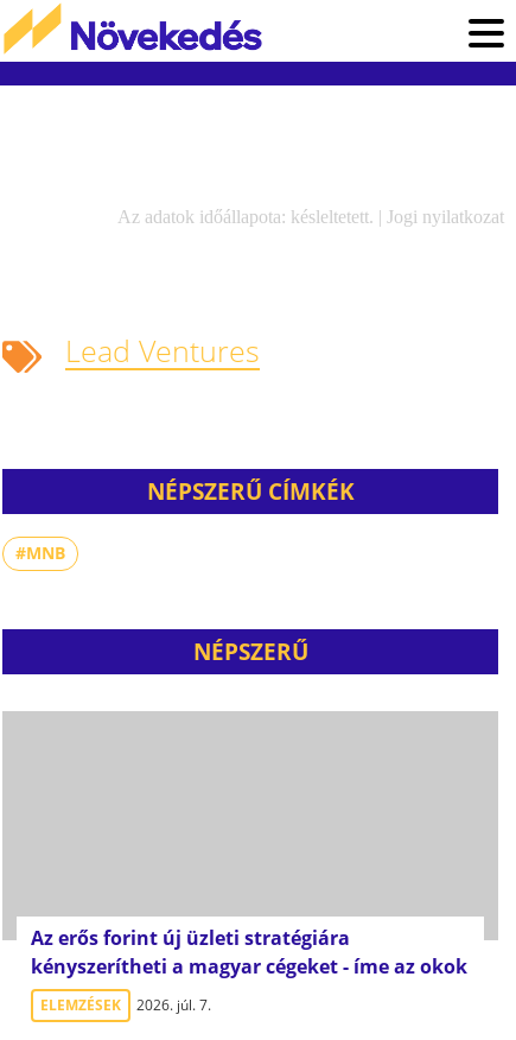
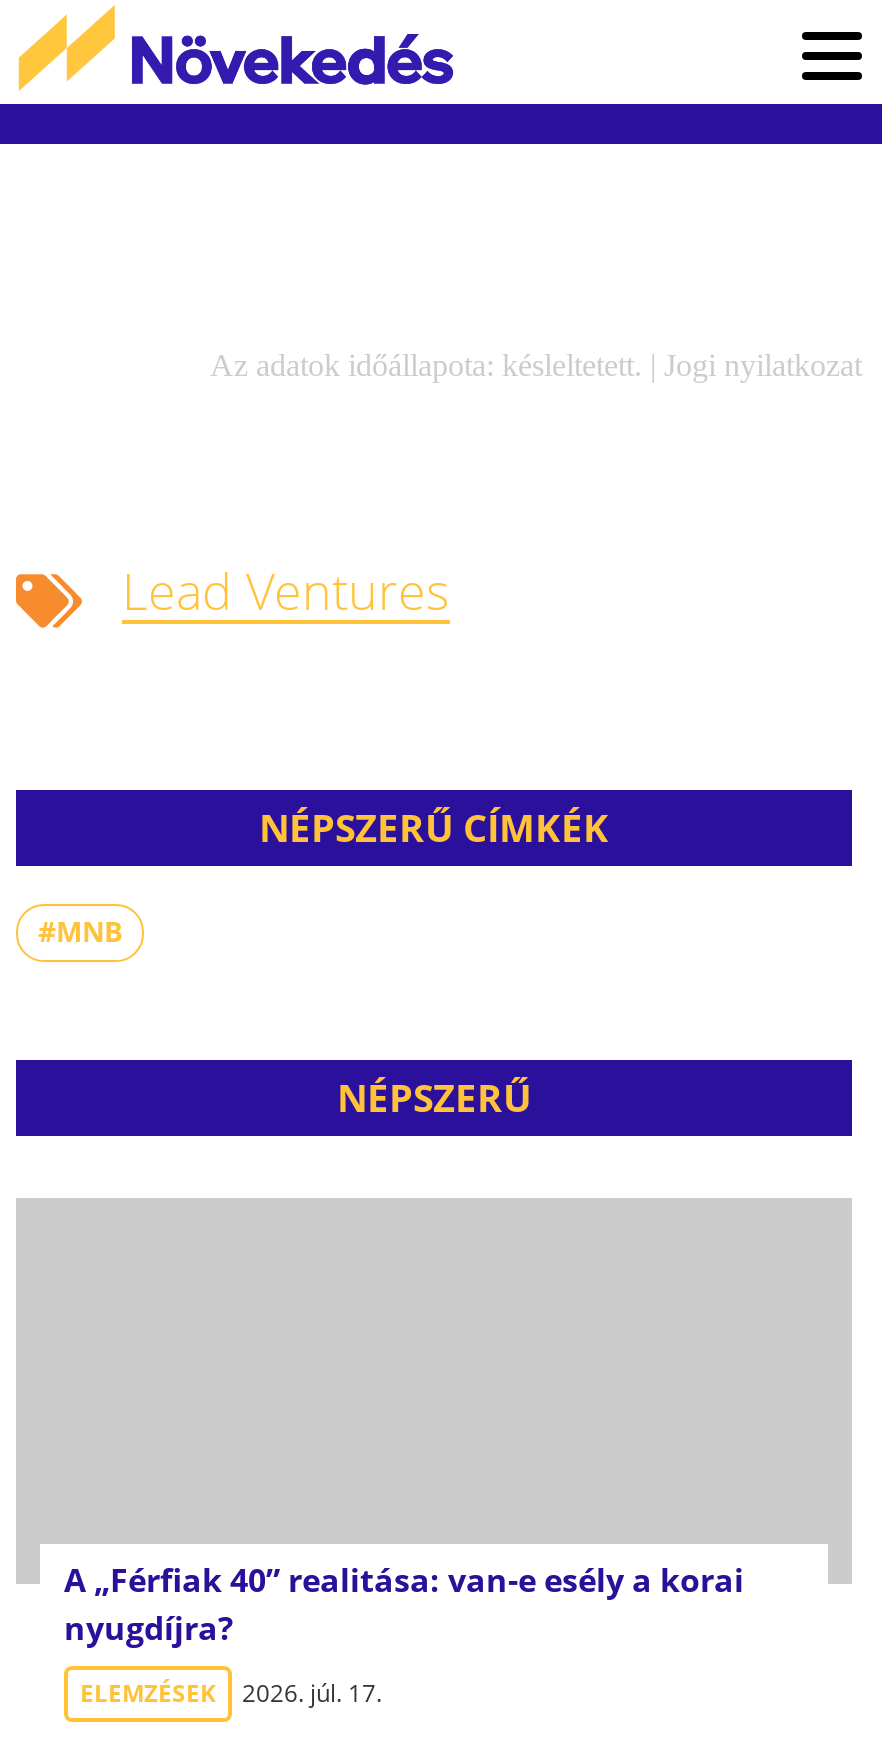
[31,925,467,979] Az erős forint új üzleti stratégiára | kényszerítheti a magyar cégeket - íme az okok -> [64,1558,744,1650] A „Férfiak 40” realitása: van-e esély a korai | nyugdíjra?
[40,995,211,1015] ELEMZÉSEK 2026. júl. 7. -> [80,1676,382,1710] ELEMZÉSEK 2026. júl. 17.

